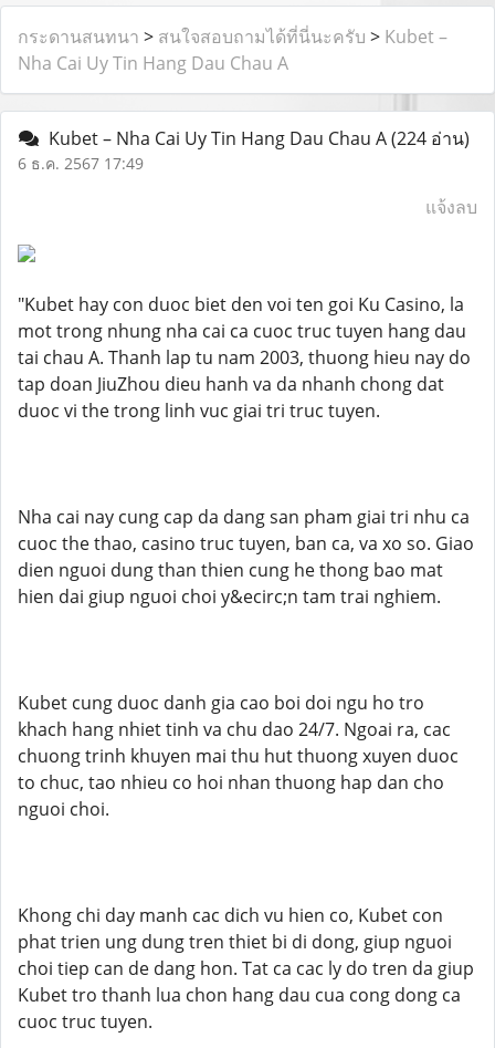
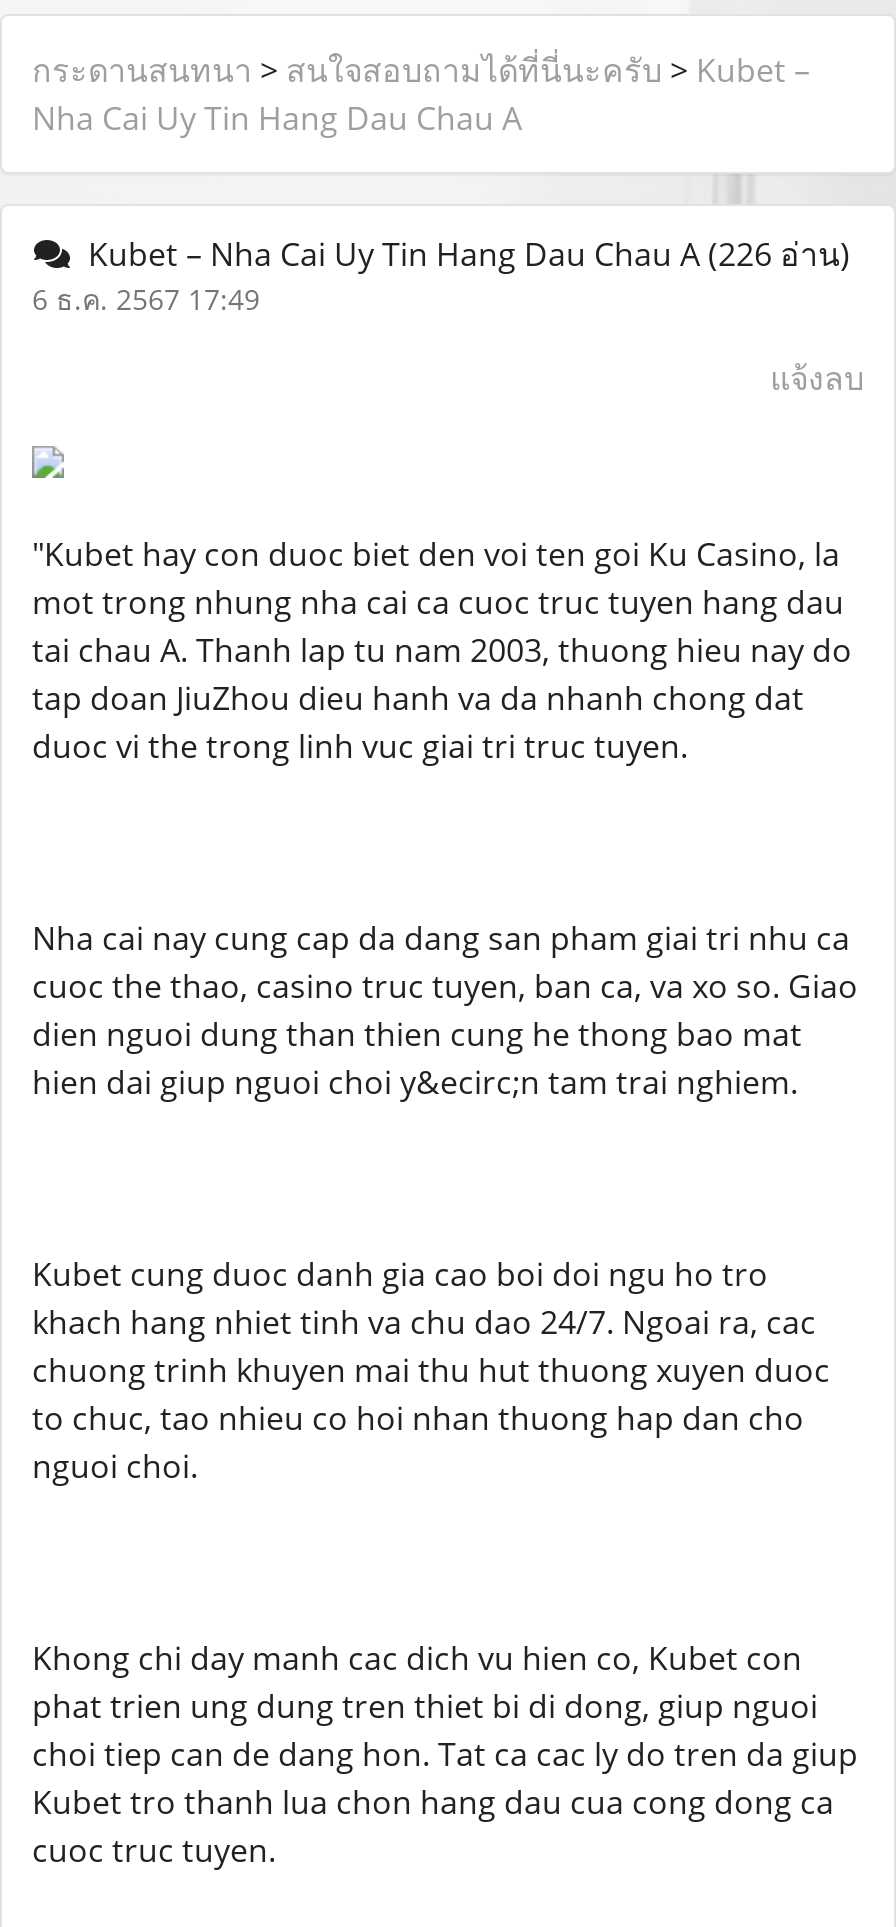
[40,126,470,151] Kubet – Nha Cai Uy Tin Hang Dau Chau A (224 อ่าน) -> [72,232,850,276] Kubet – Nha Cai Uy Tin Hang Dau Chau A (226 อ่าน)

